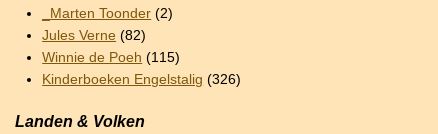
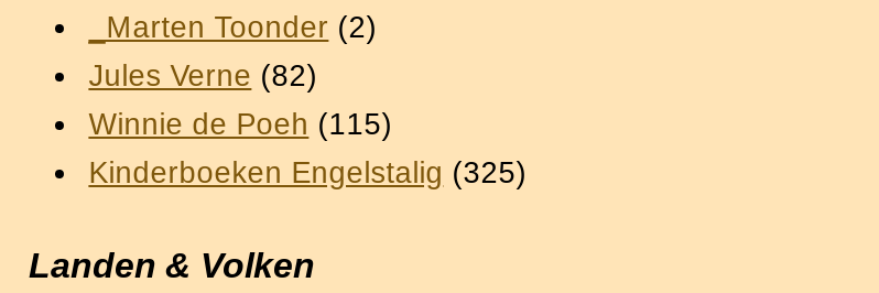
[42,72,241,87] Kinderboeken Engelstalig (326) -> [89,156,527,189] Kinderboeken Engelstalig (325)

